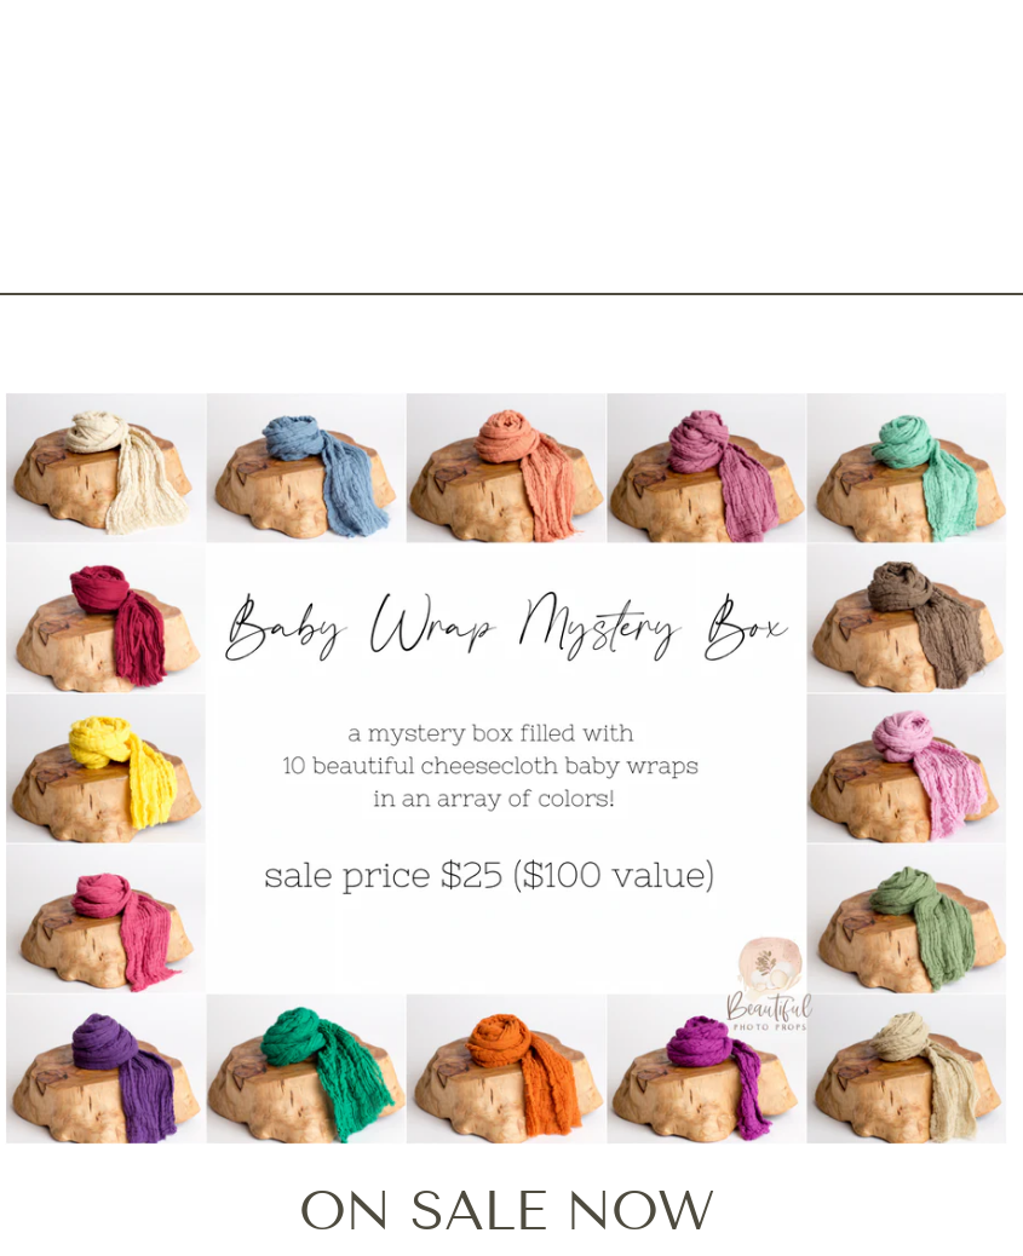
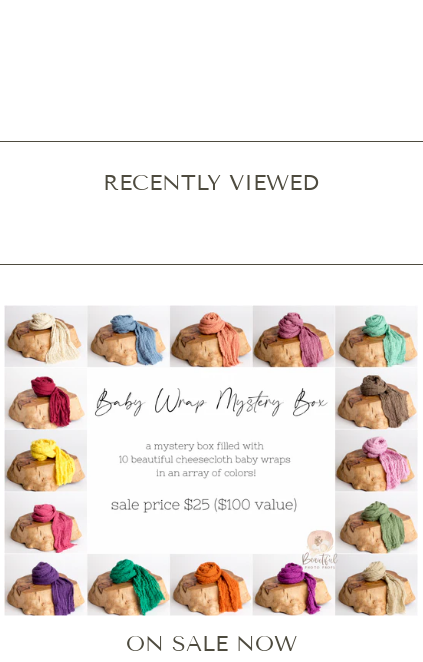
none -> [103,169,319,196] RECENTLY VIEWED

